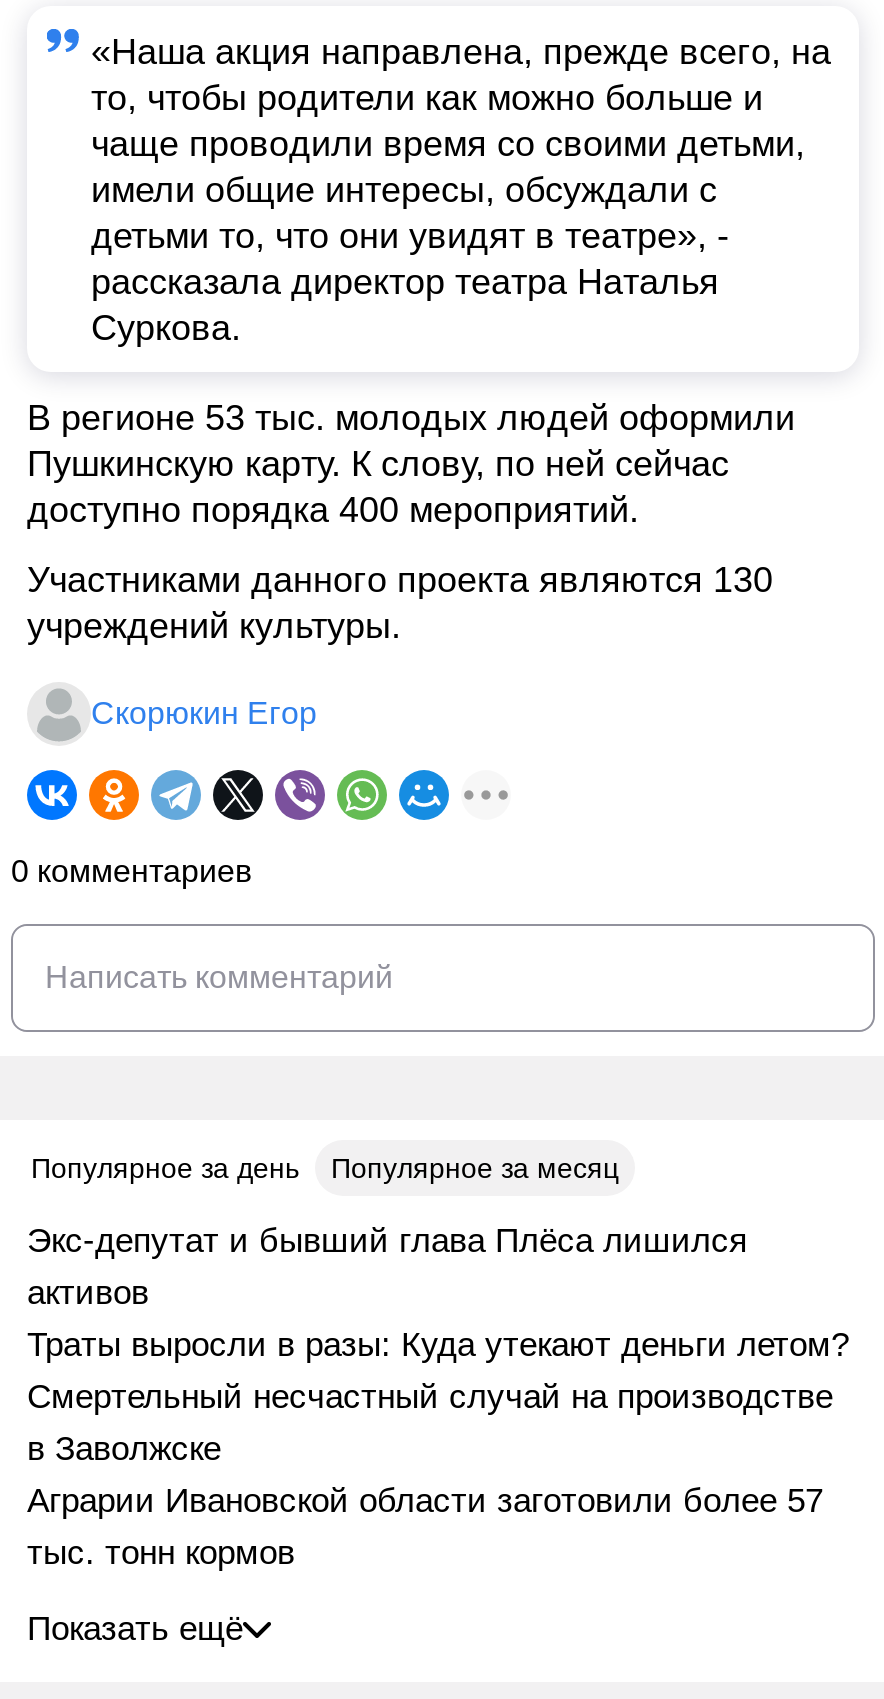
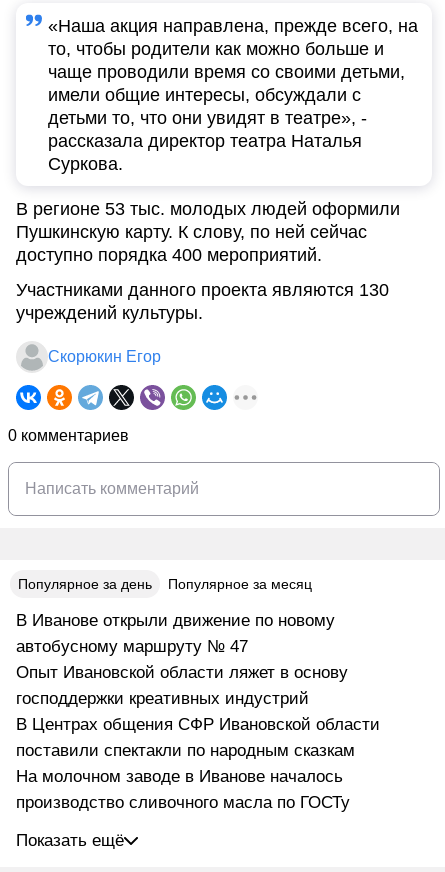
[27,1222,849,1572] Экс-депутат и бывший глава Плёса лишился | активов | Траты выросли в разы: Куда утекают деньги летом? | Смертельный несчастный случай на производстве | в Заволжске | Аграрии Ивановской области заготовили более 57 | тыс. тонн кормов -> [16,611,380,812] В Иванове открыли движение по новому | автобусному маршруту № 47 | Опыт Ивановской области ляжет в основу | господдержки креативных индустрий | В Центрах общения СФР Ивановской области | поставили спектакли по народным сказкам | На молочном заводе в Иванове началось | производство сливочного масла по ГОСТу

